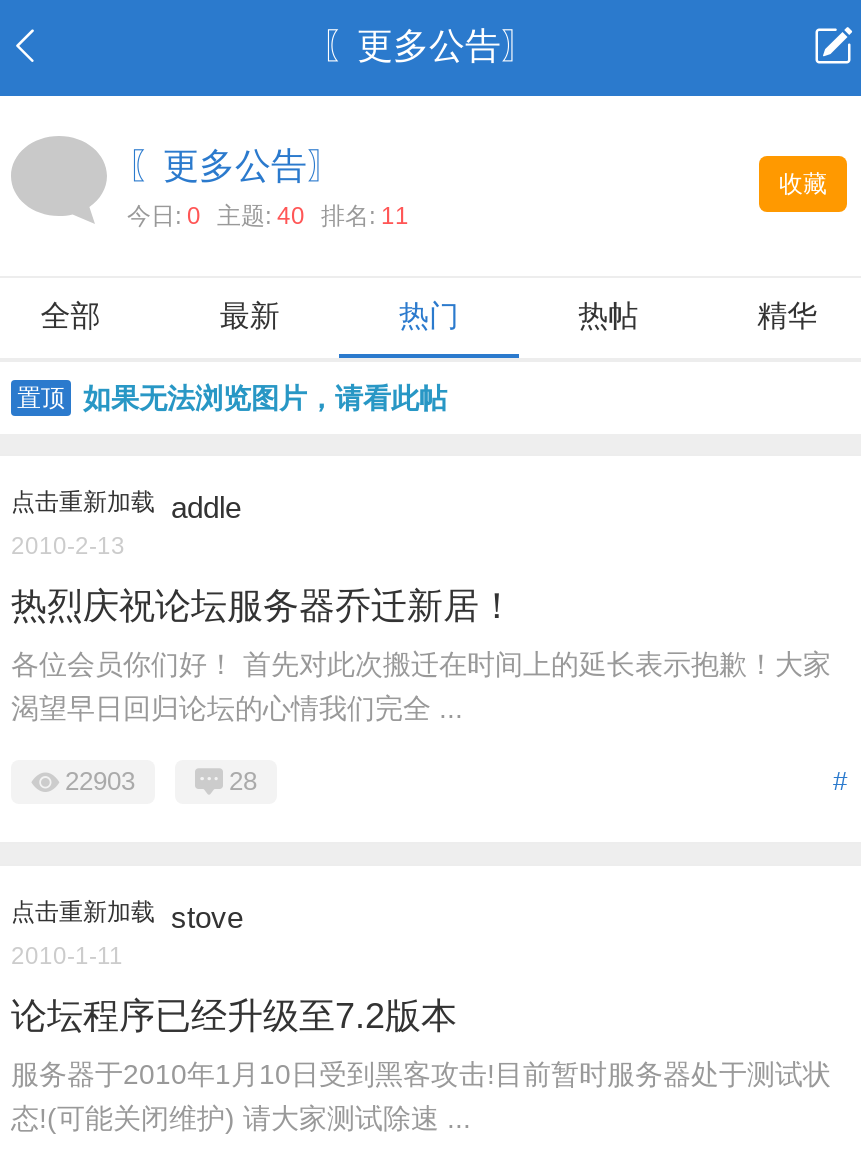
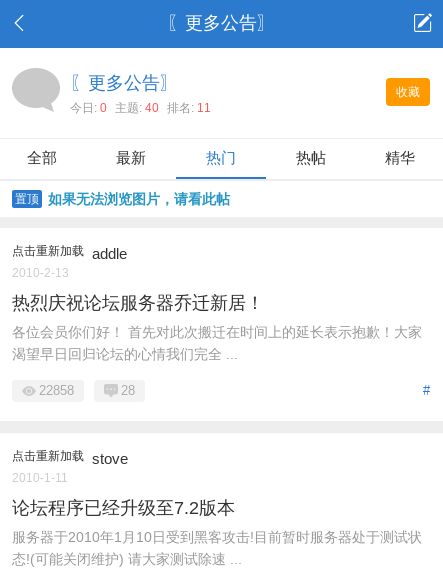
[65,766,135,796] 22903 -> [39,383,74,398] 22858

